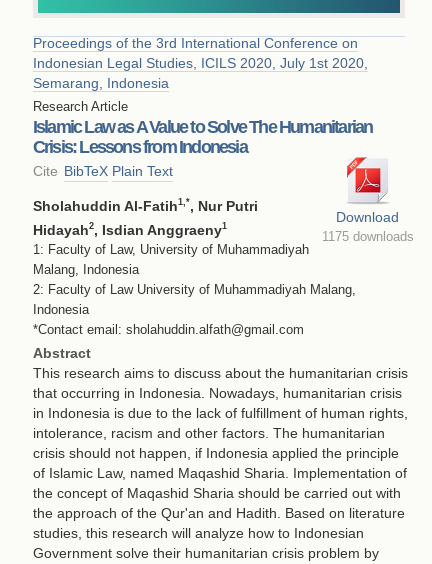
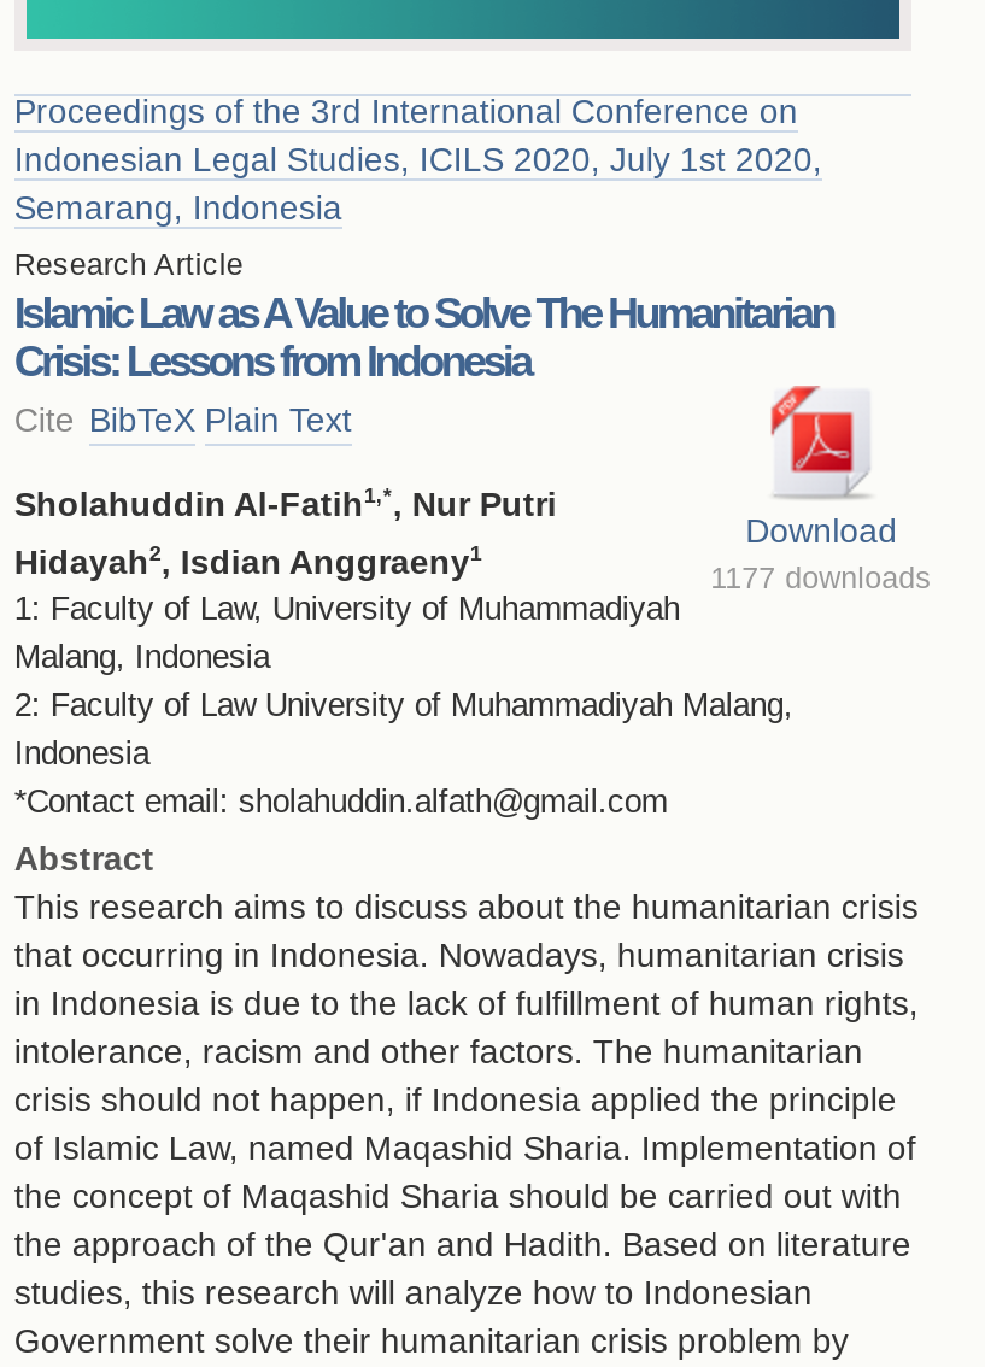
[322,230,414,244] 1175 downloads -> [710,561,932,595] 1177 downloads

